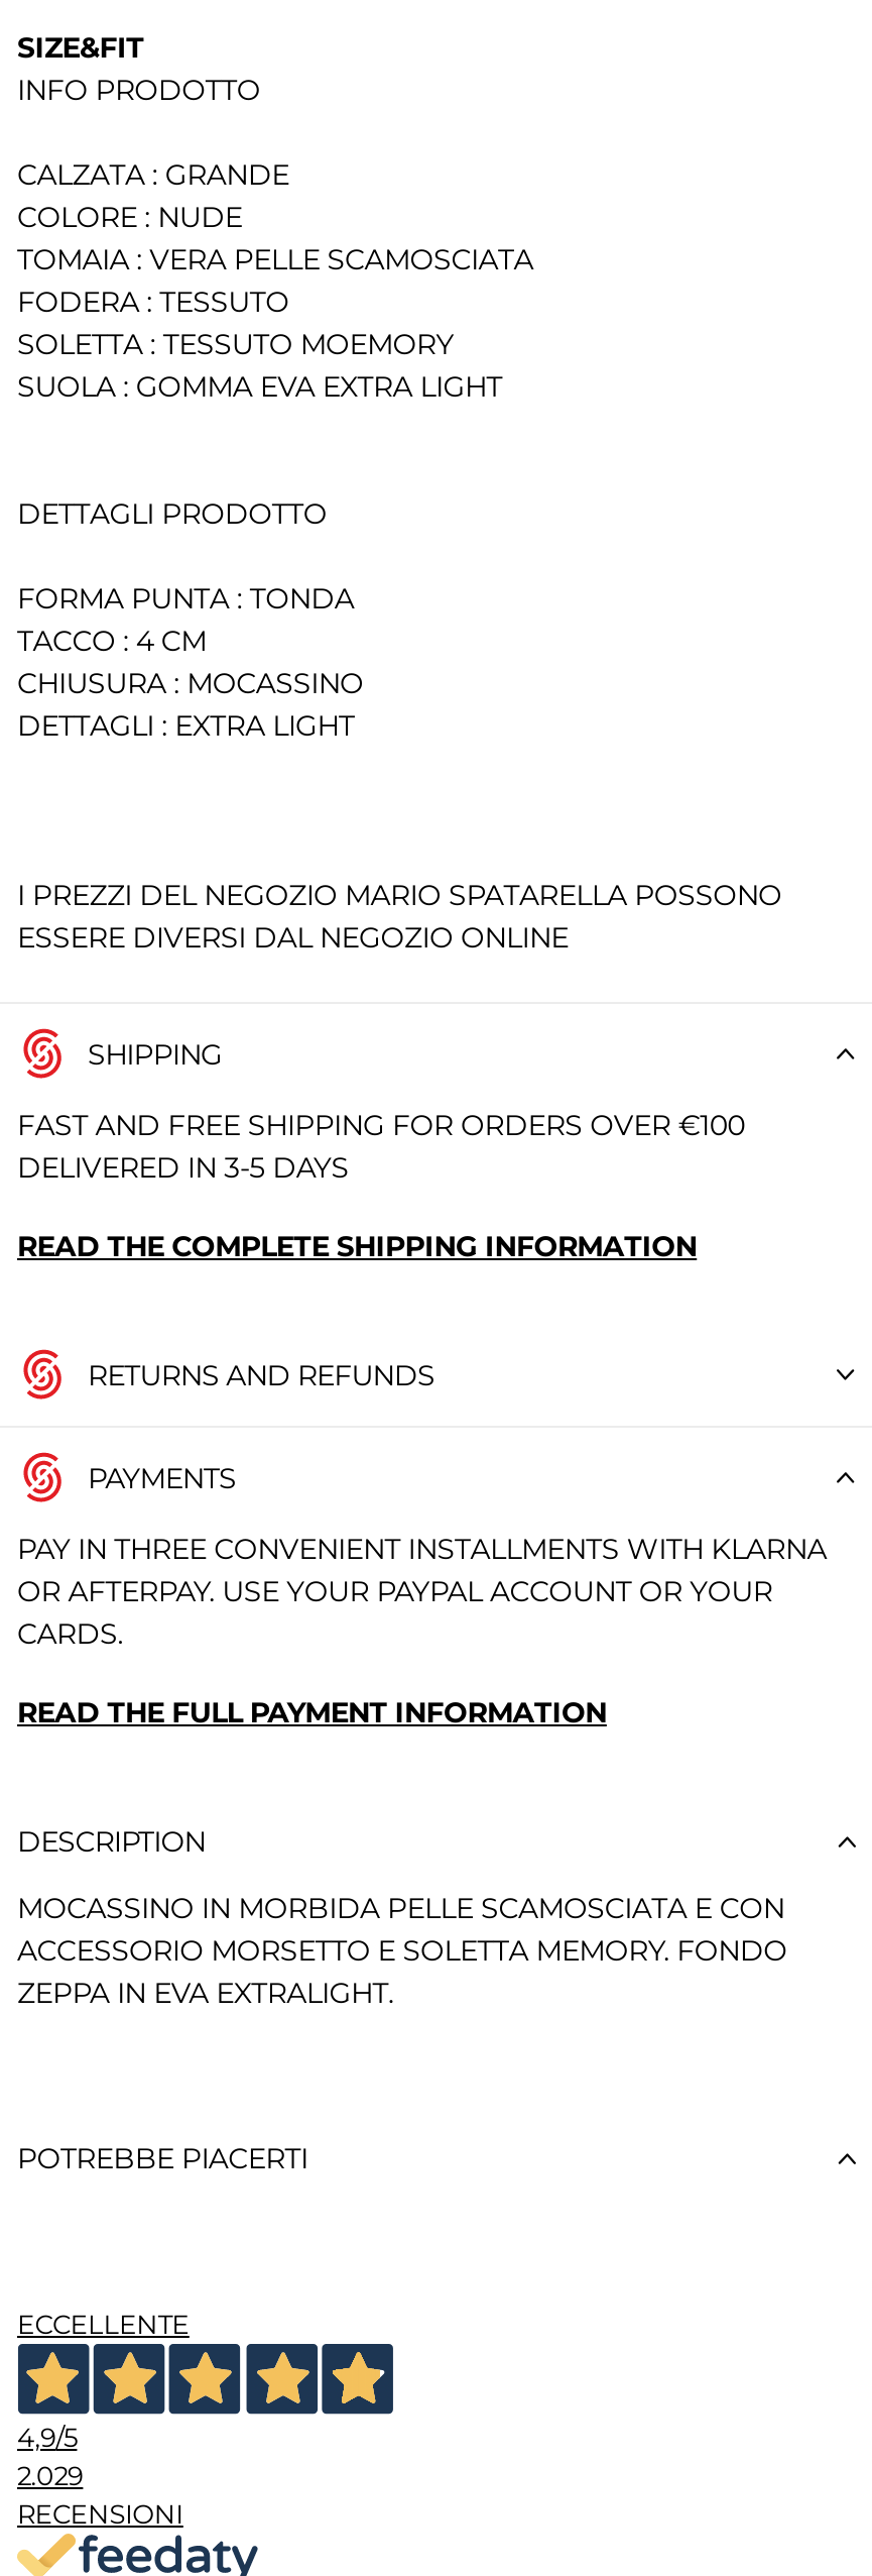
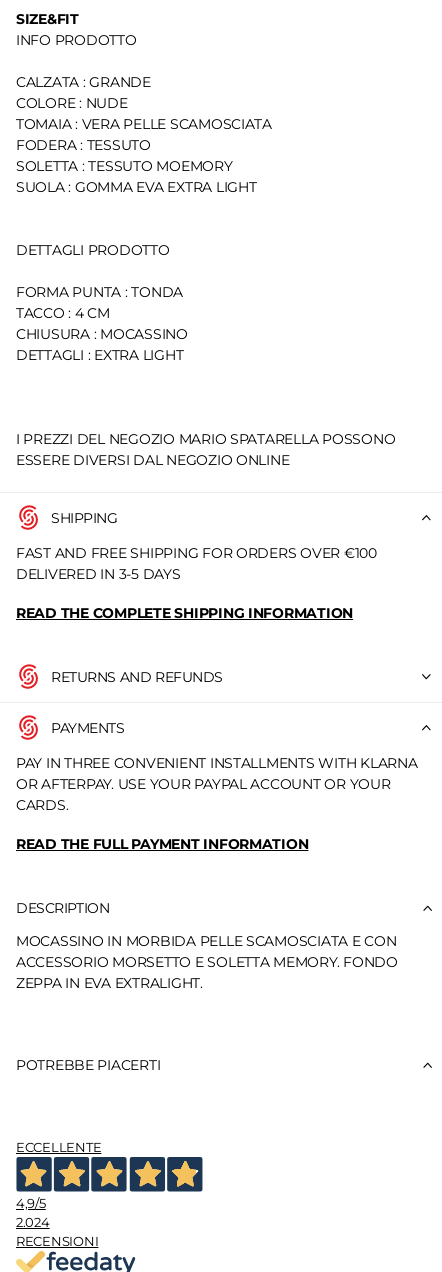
[17,2458,83,2490] 2.029 -> [16,1213,50,1229] 2.024

